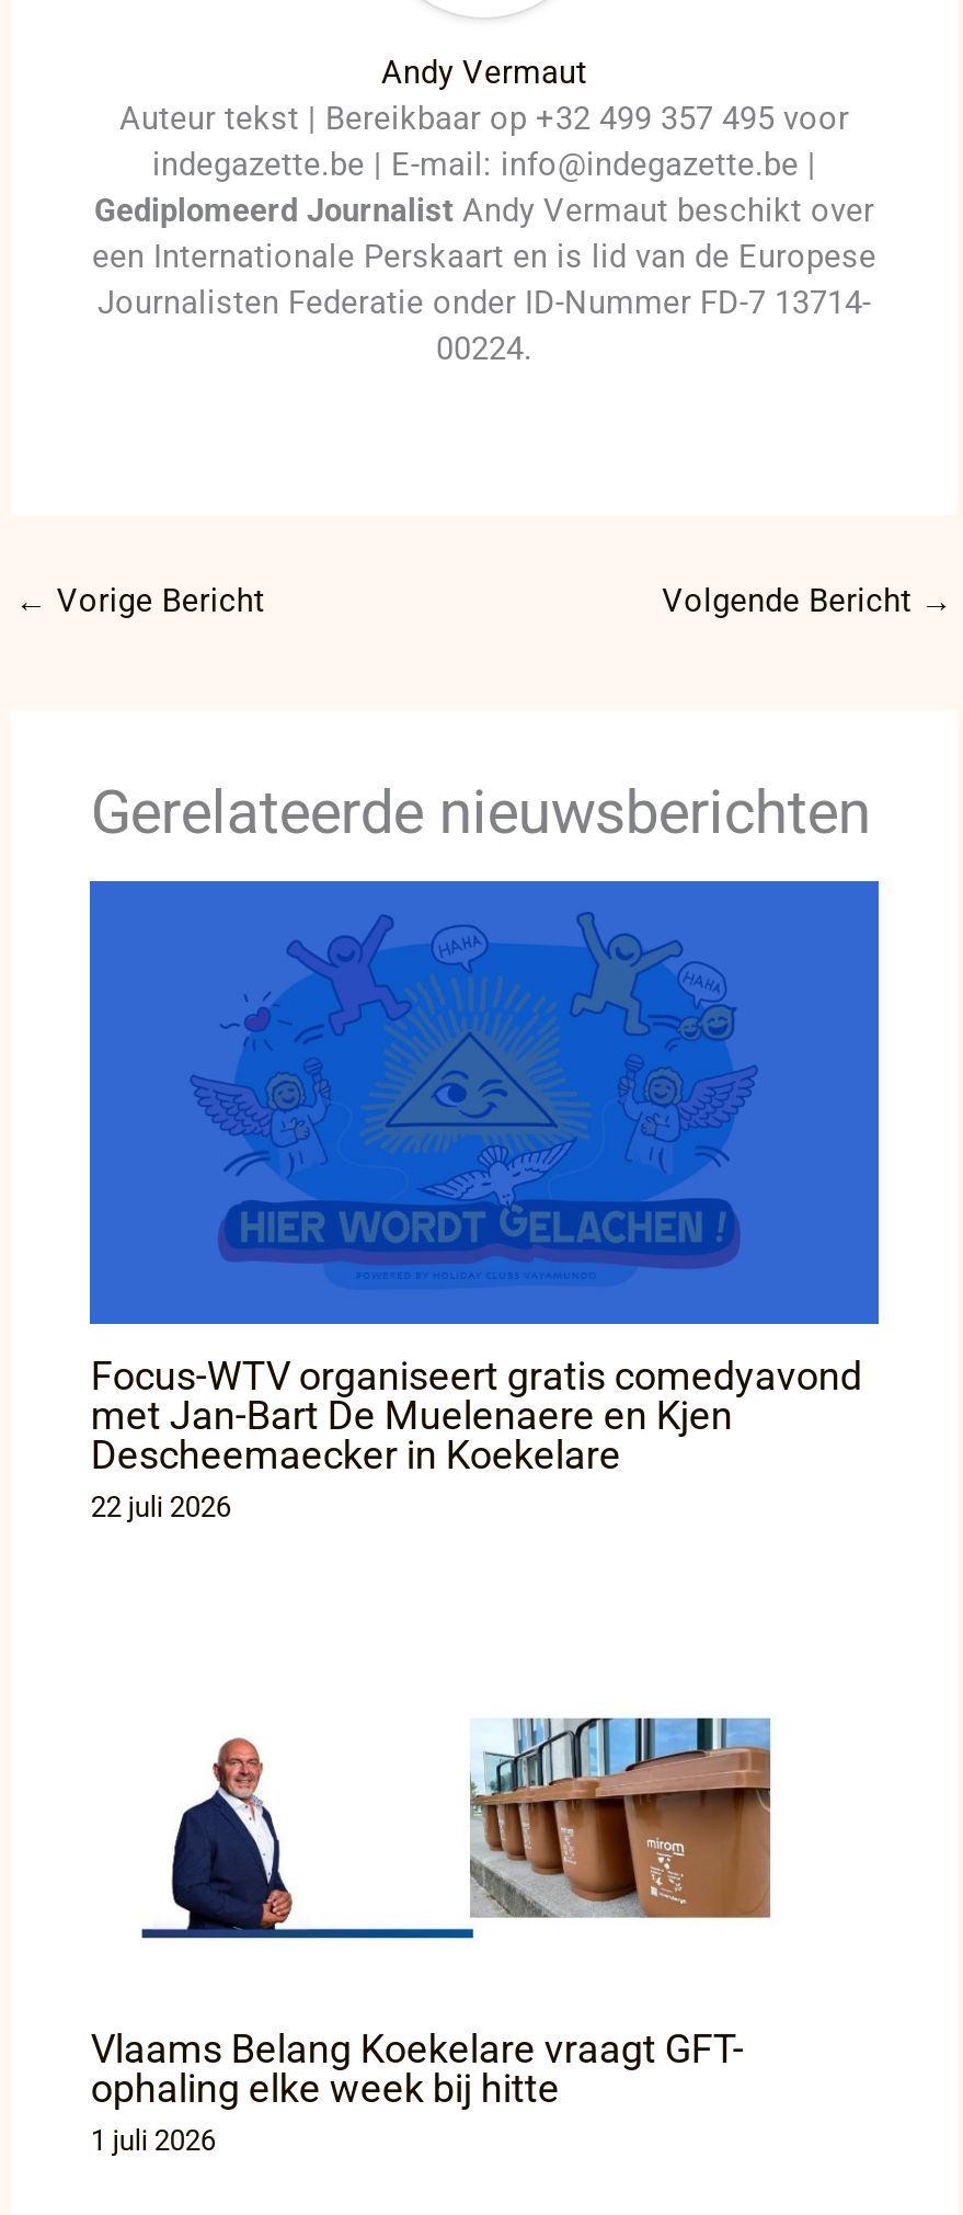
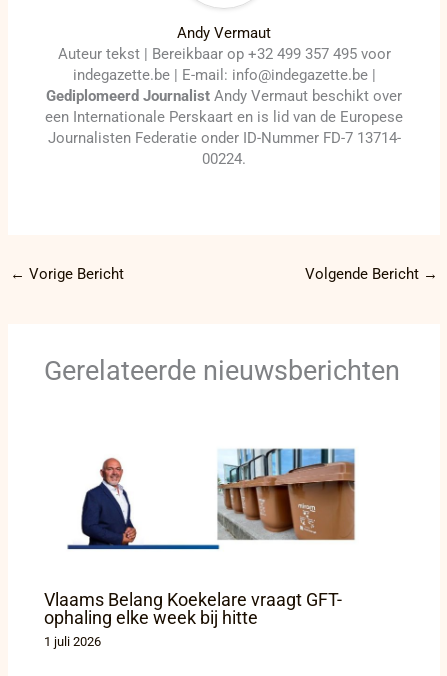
[88,879,881,1524] [image] | Focus-WTV organiseert gratis comedyavond | met Jan-Bart De Muelenaere en Kjen | Descheemaecker in Koekelare | 22 juli 2026 -> none

